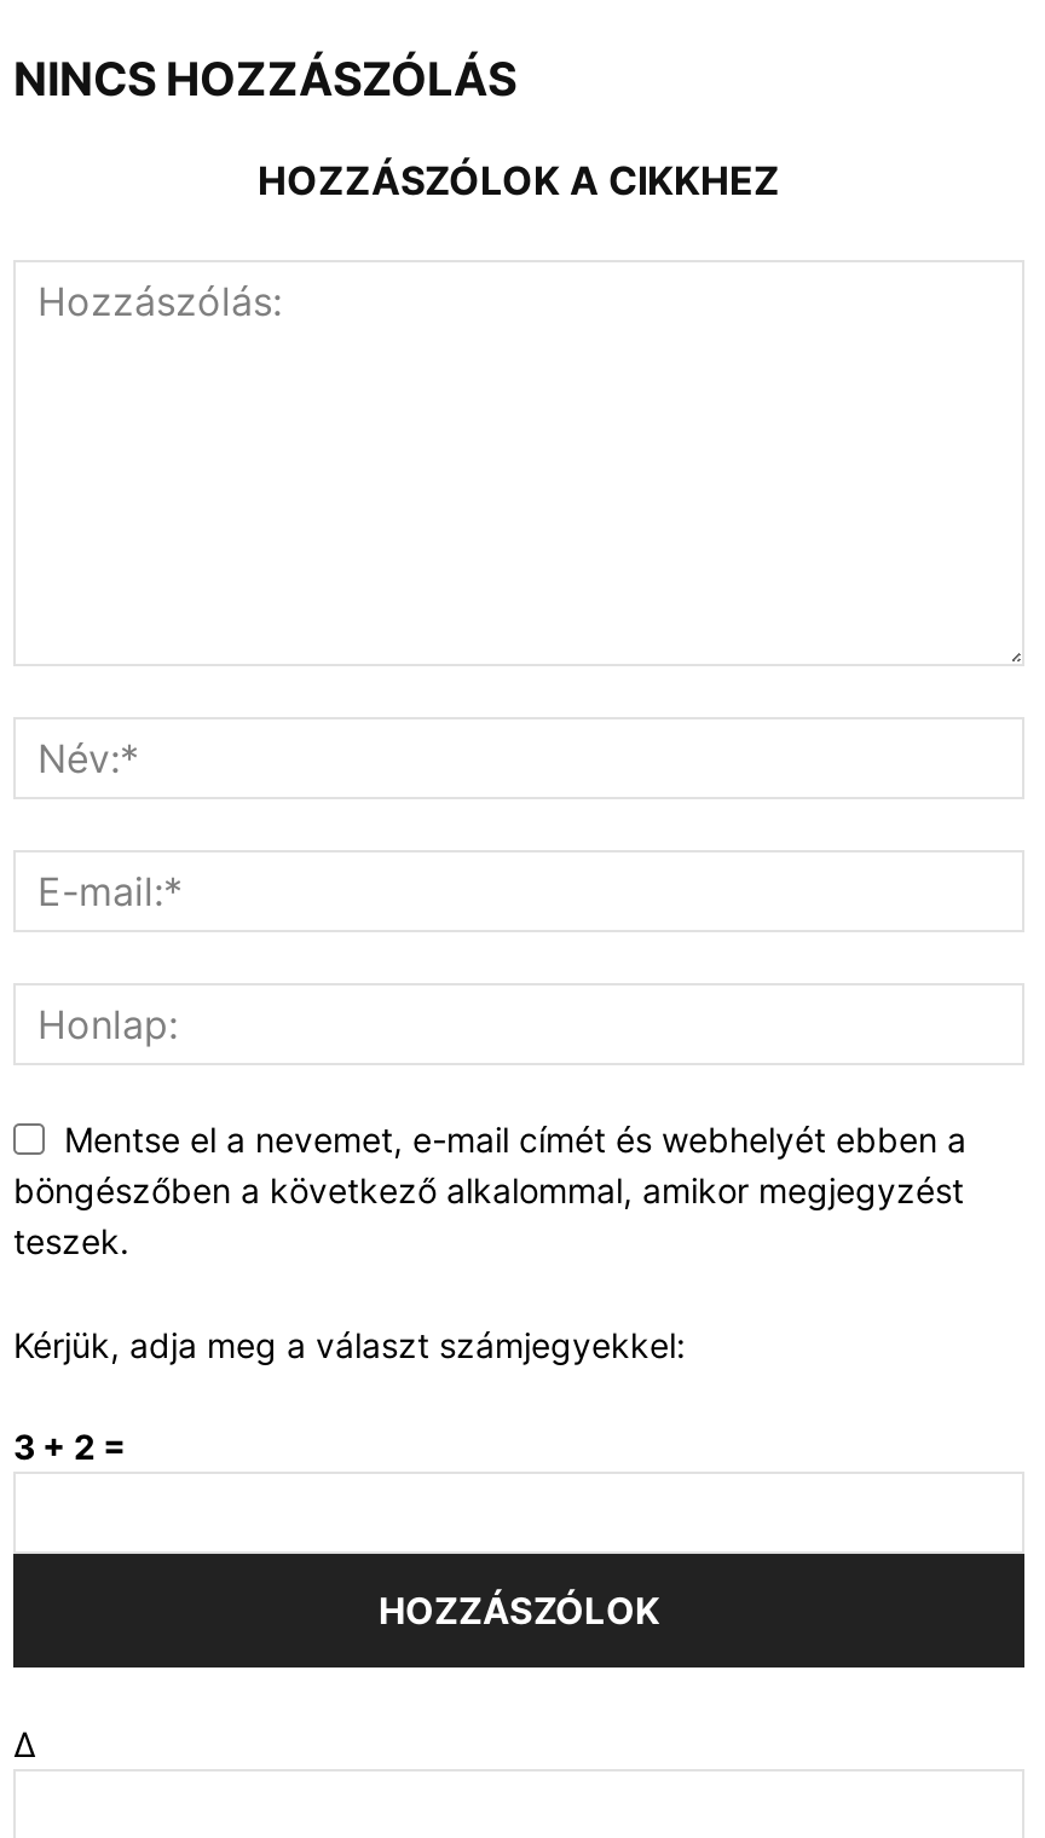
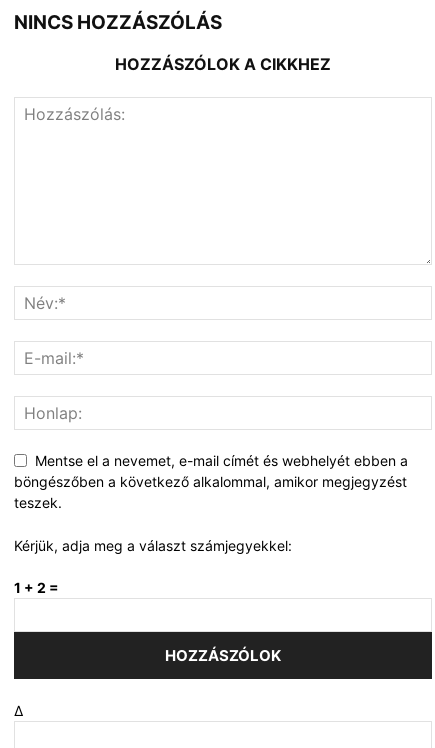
[13,1424,127,1466] 3 + 2 = -> [14,578,59,595] 1 + 2 =

